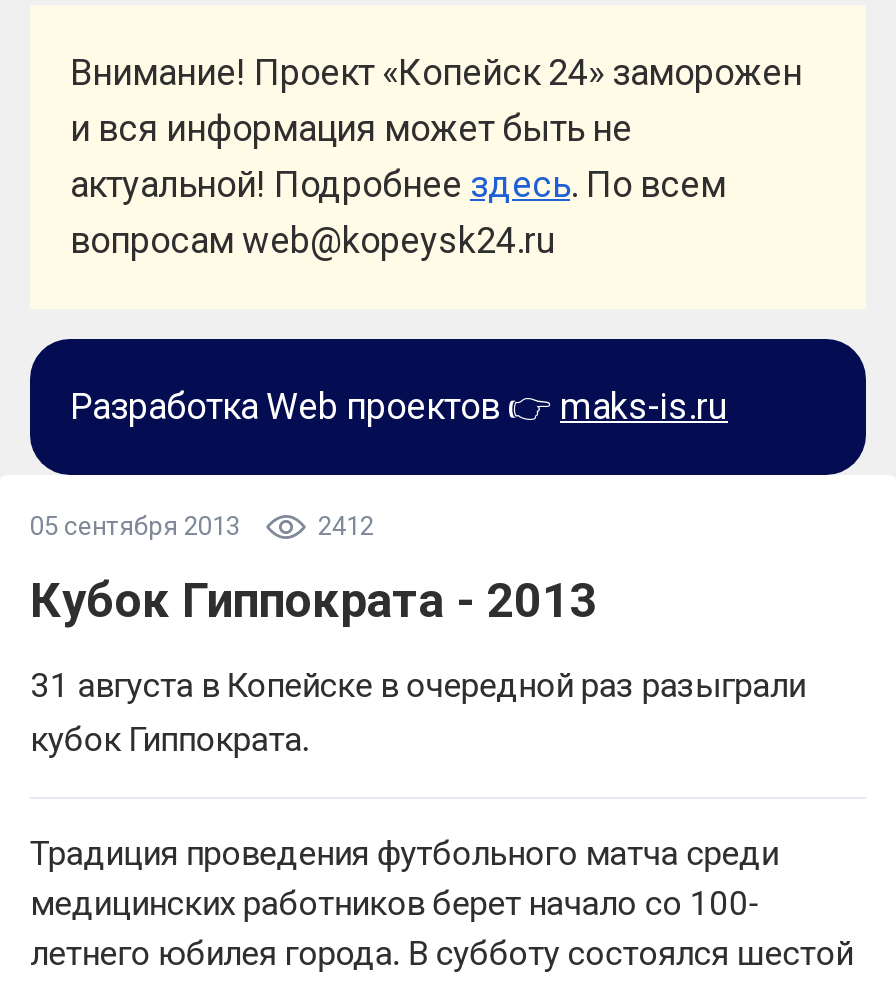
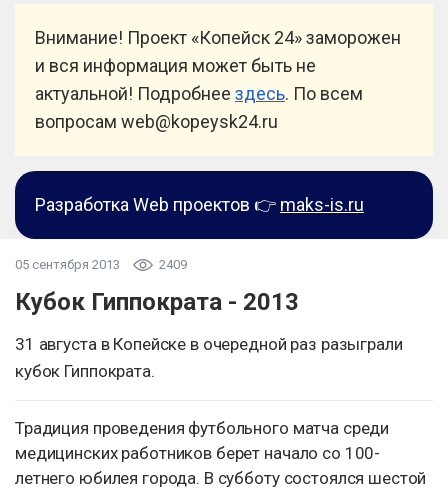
[318,511,374,541] 2412 -> [159,257,187,272] 2409

